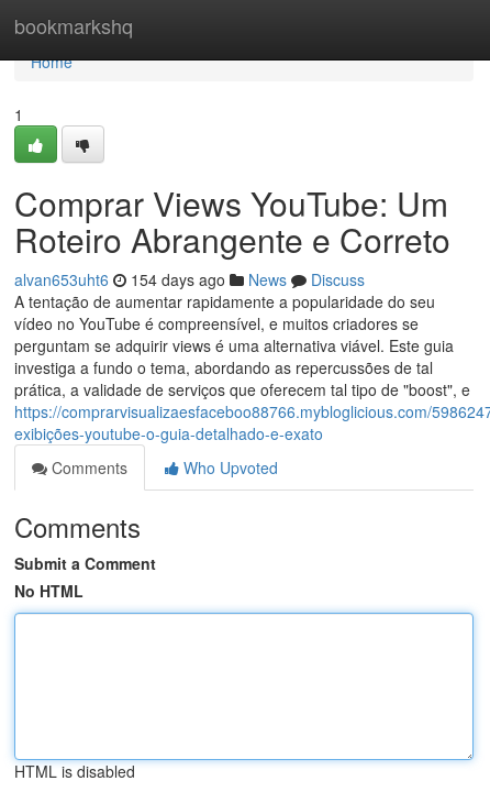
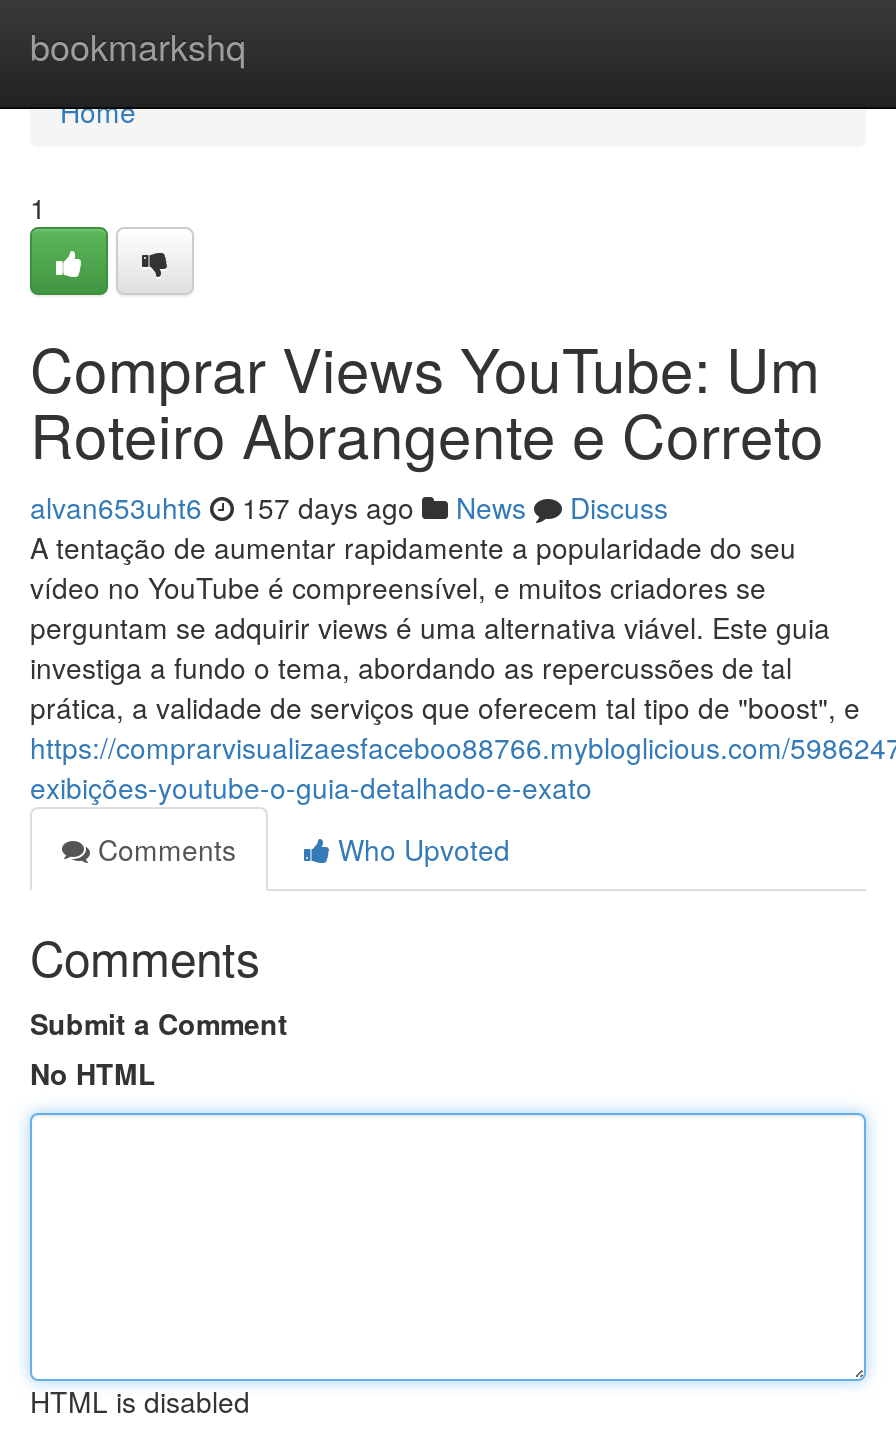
[14,268,365,290] alvan653uht6 154 days ago News Discuss -> [30,487,668,527] alvan653uht6 157 days ago News Discuss

